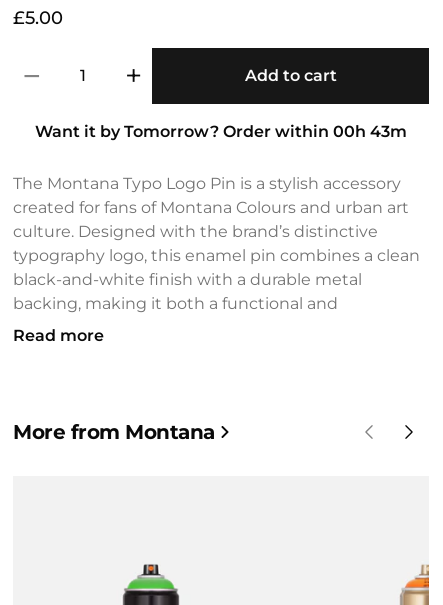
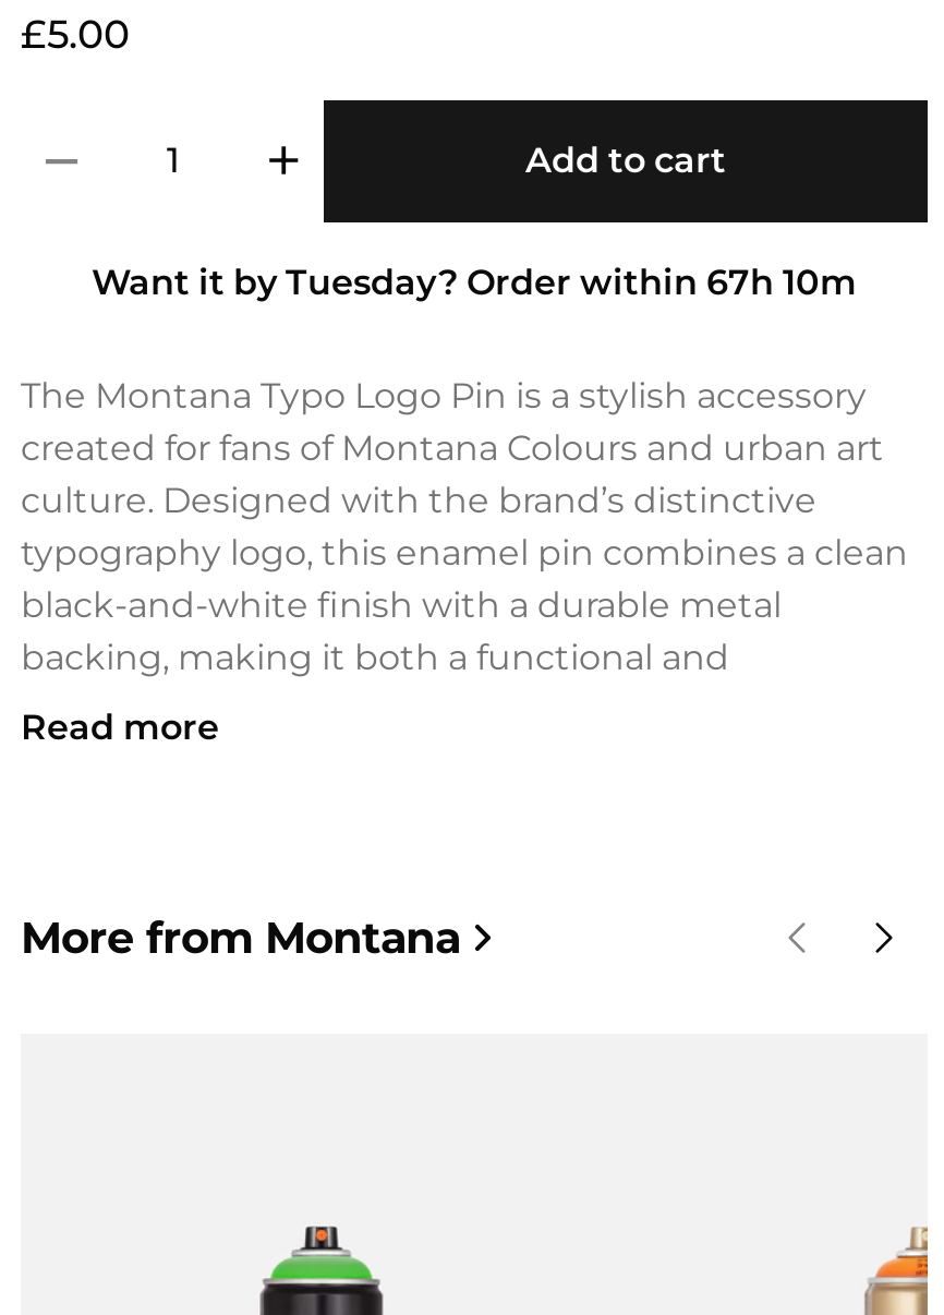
[35,122,407,141] Want it by Tomorrow? Order within 00h 43m -> [92,262,857,303] Want it by Tuesday? Order within 67h 10m

